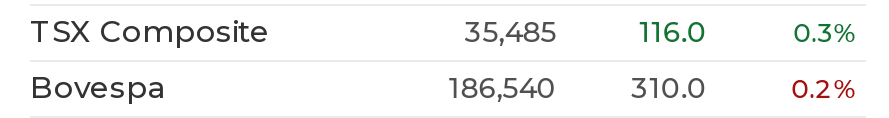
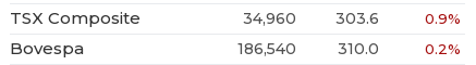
[465,13,557,49] 35,485 -> [243,8,297,28] 34,960
[639,13,707,49] 116.0 -> [335,8,379,28] 303.6
[794,15,858,47] 0.3% -> [425,9,461,27] 0.9%

